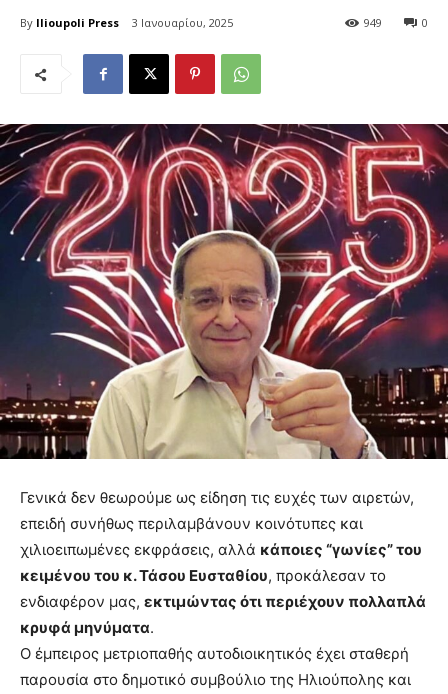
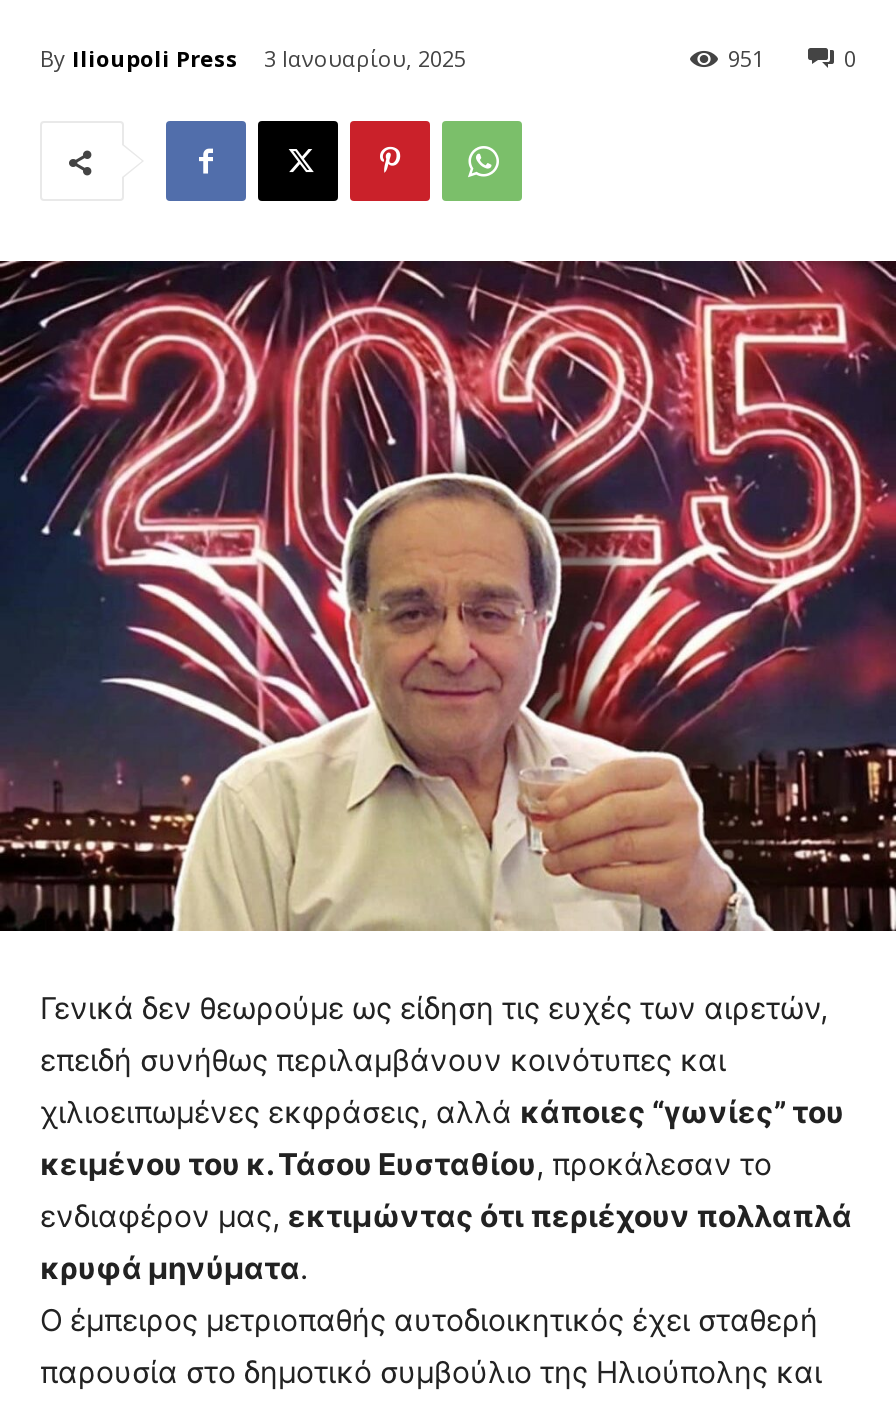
[364,15,382,30] 949 -> [728,43,764,73] 951

